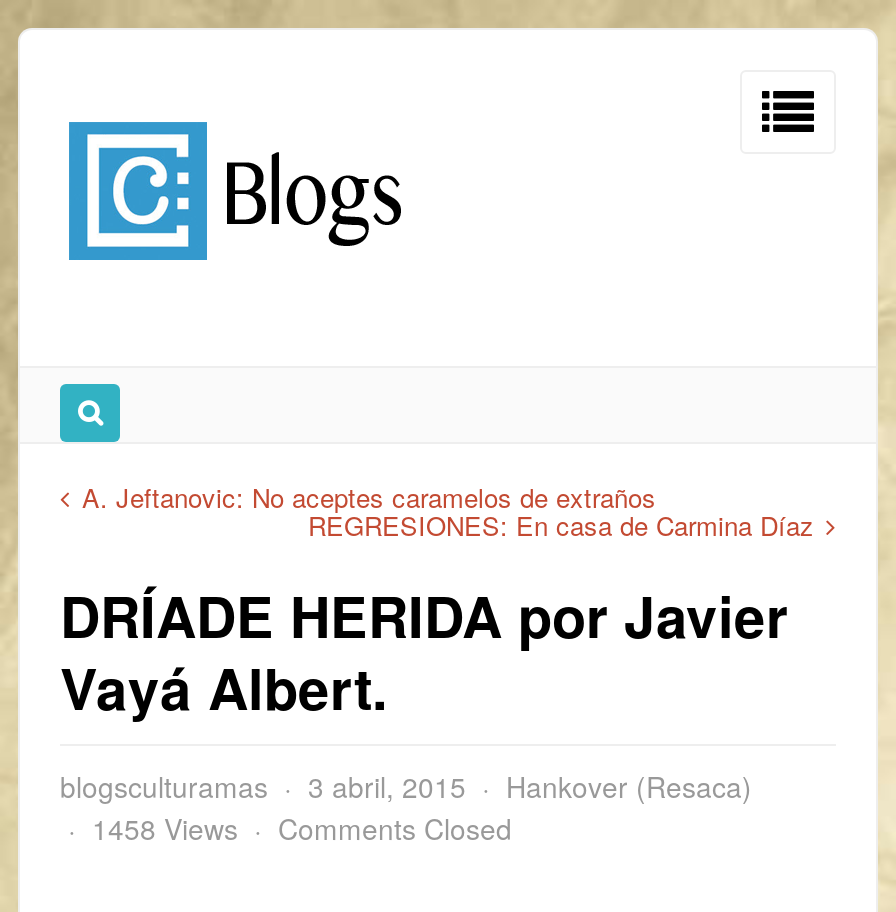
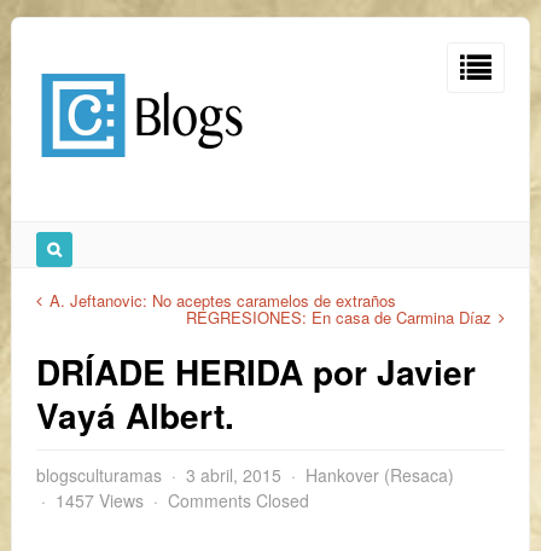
[92,808,512,848] 1458 Views Comments Closed -> [56,488,309,512] 1457 Views Comments Closed

